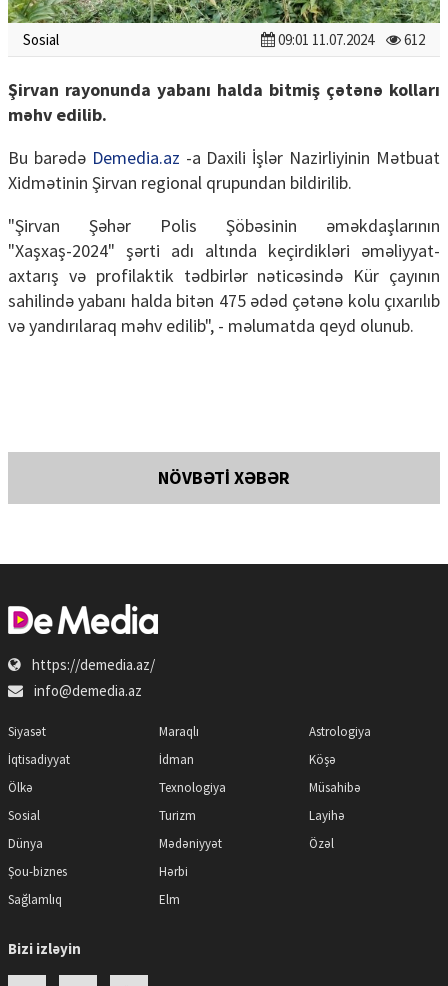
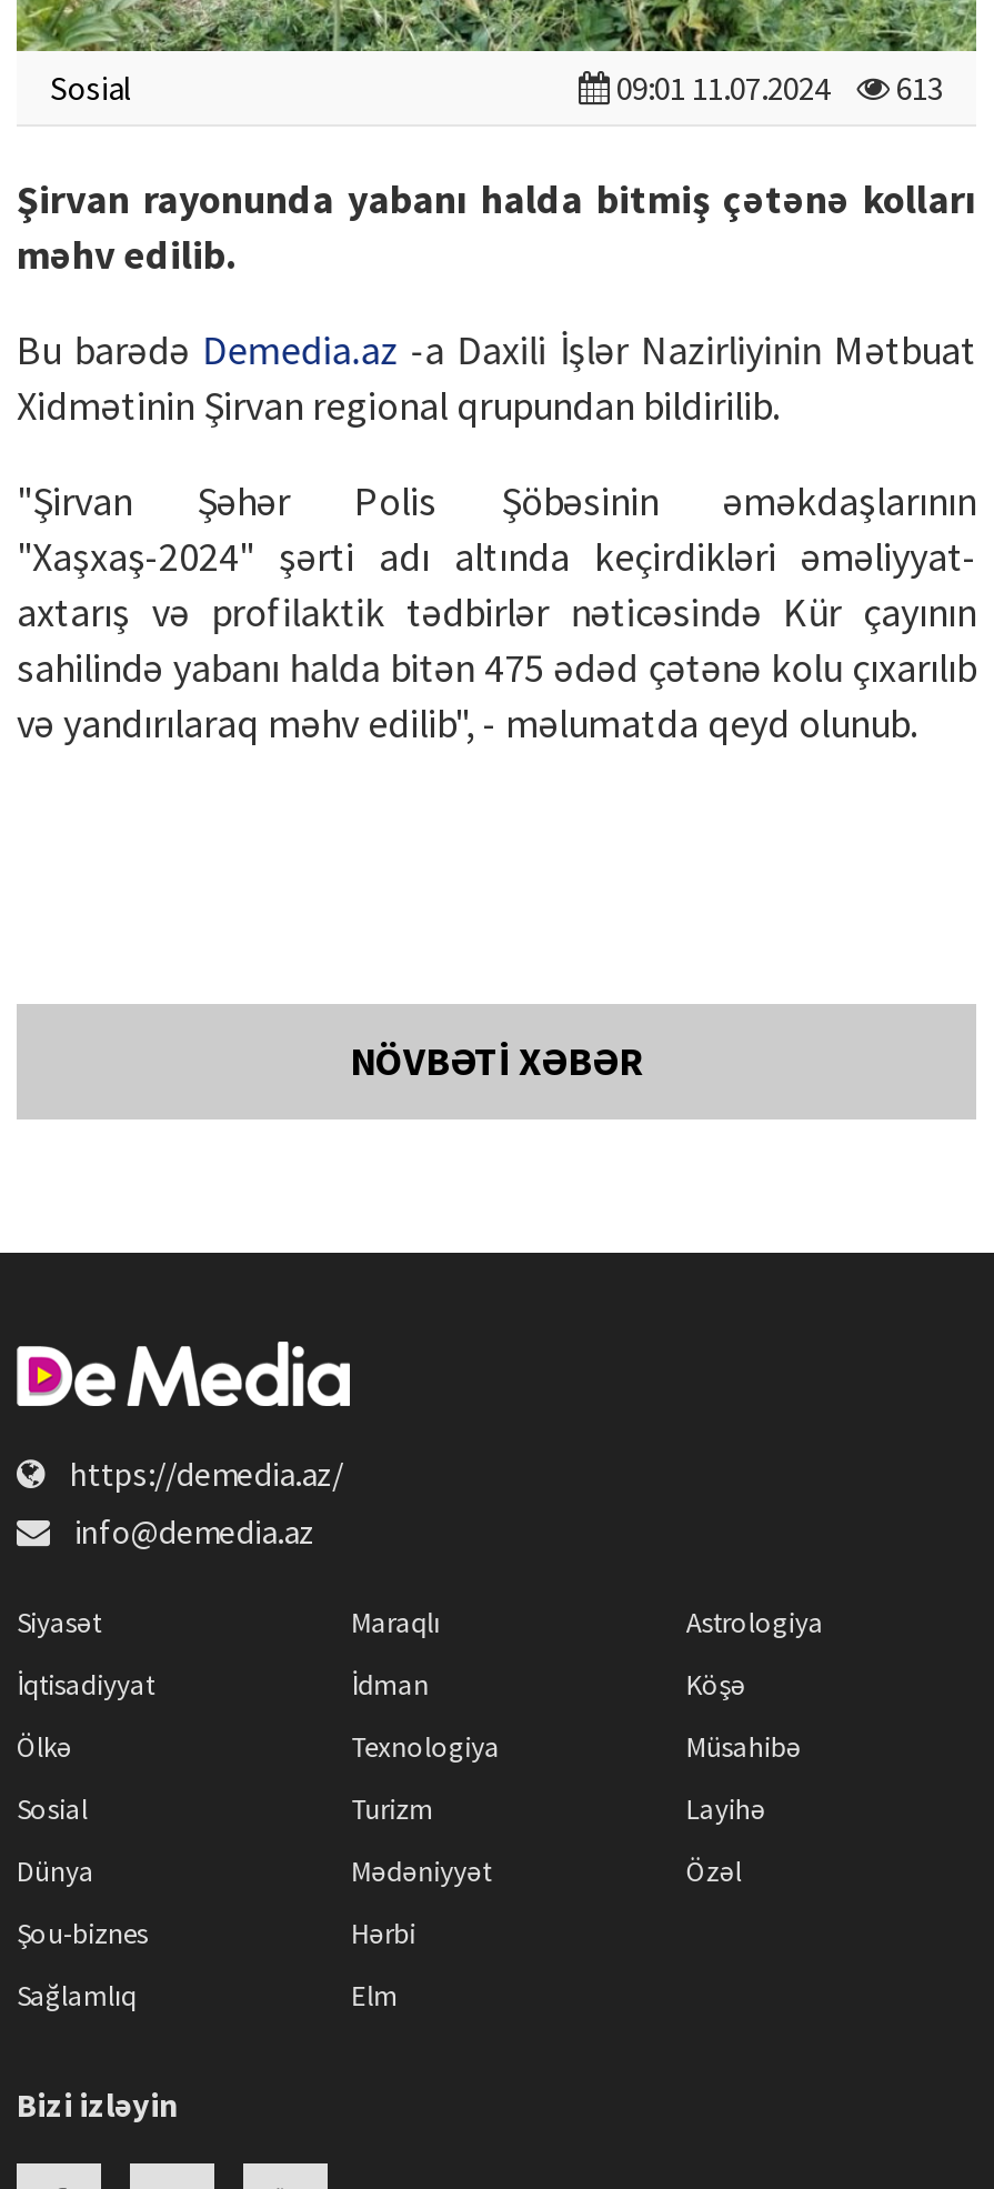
[275,30,425,49] 09:01 11.07.2024 612 -> [610,66,943,109] 09:01 11.07.2024 613

